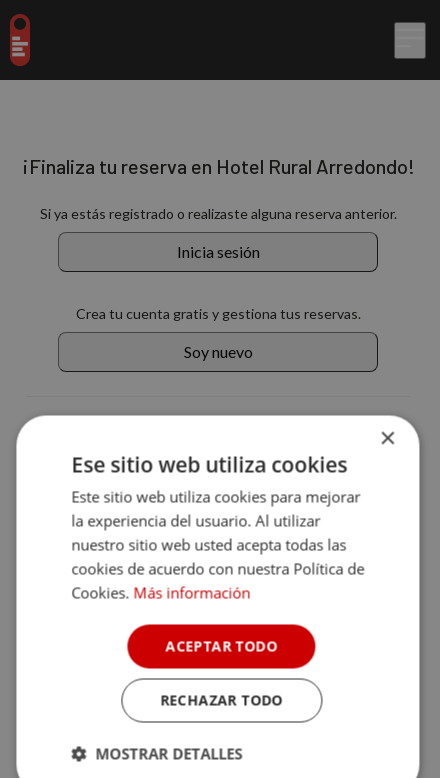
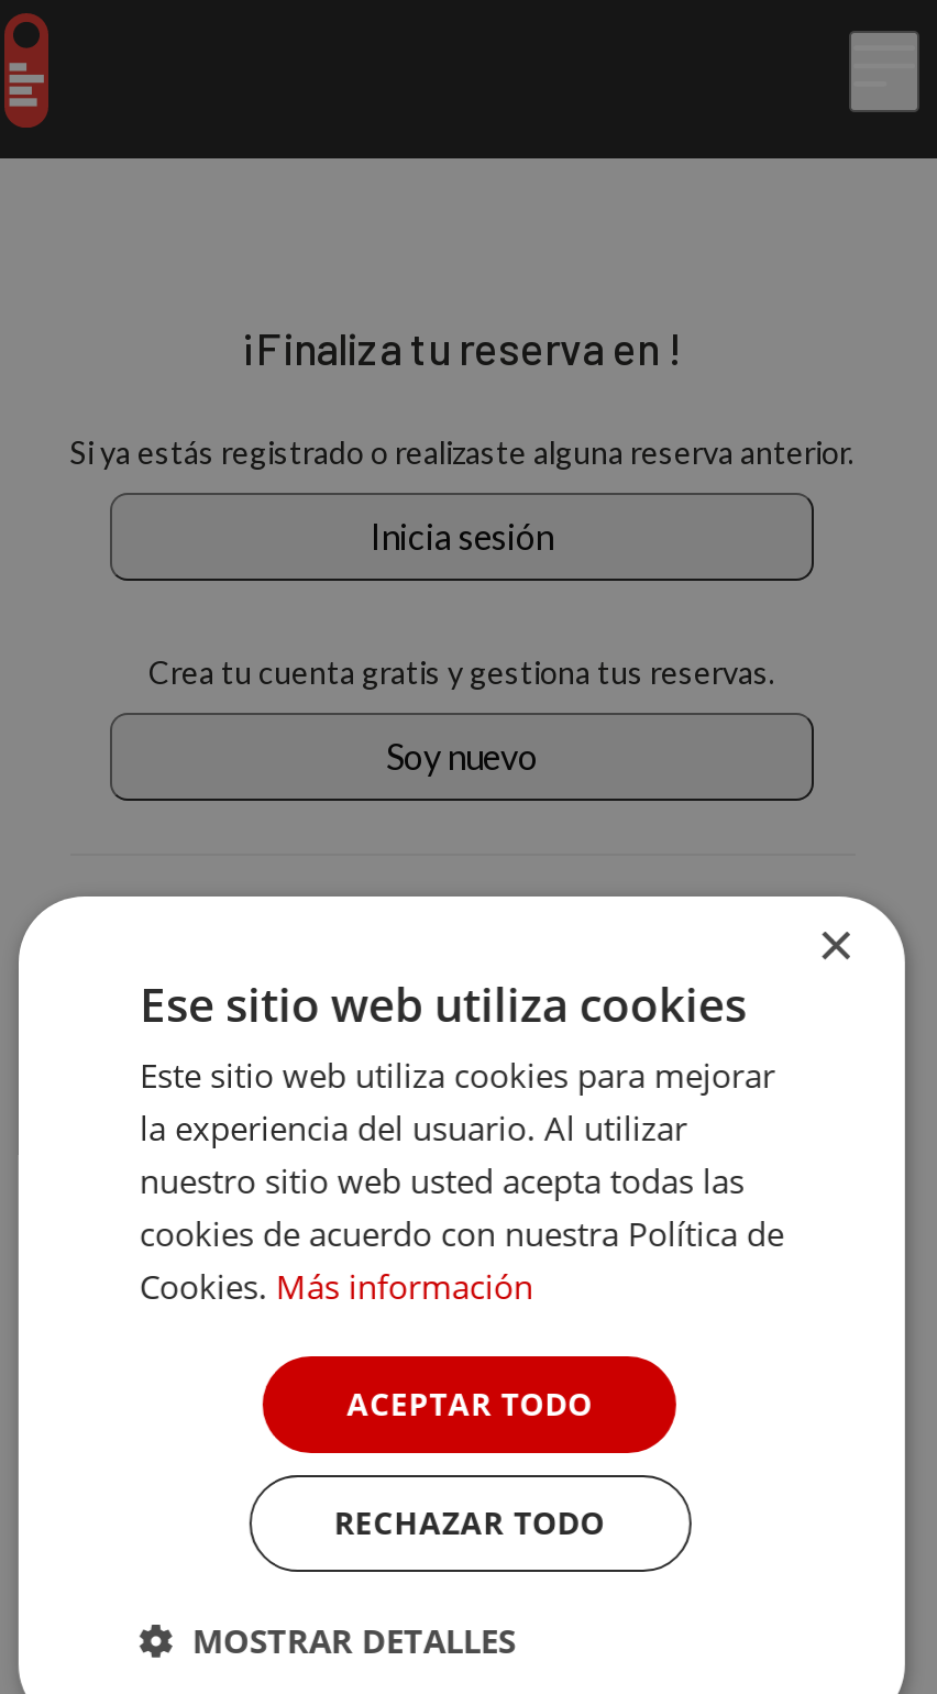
[21,154,414,178] ¡Finaliza tu reserva en Hotel Rural Arredondo! -> [241,321,683,374] ¡Finaliza tu reserva en !

